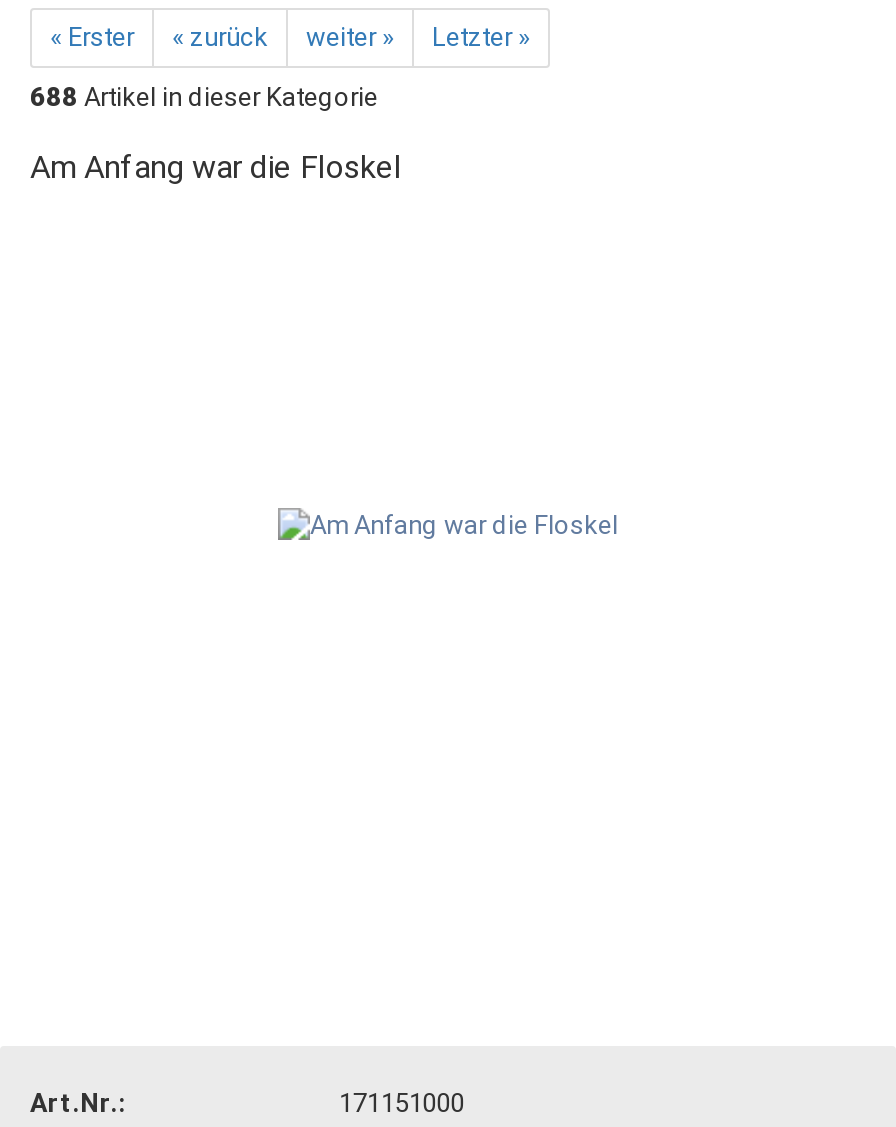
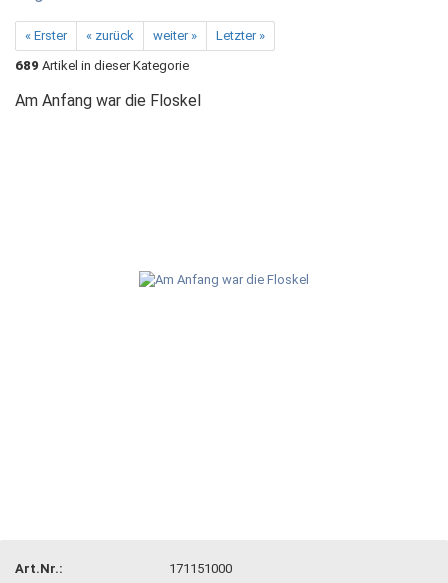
[30,82,378,112] 688 Artikel in dieser Kategorie -> [15,58,189,73] 689 Artikel in dieser Kategorie

